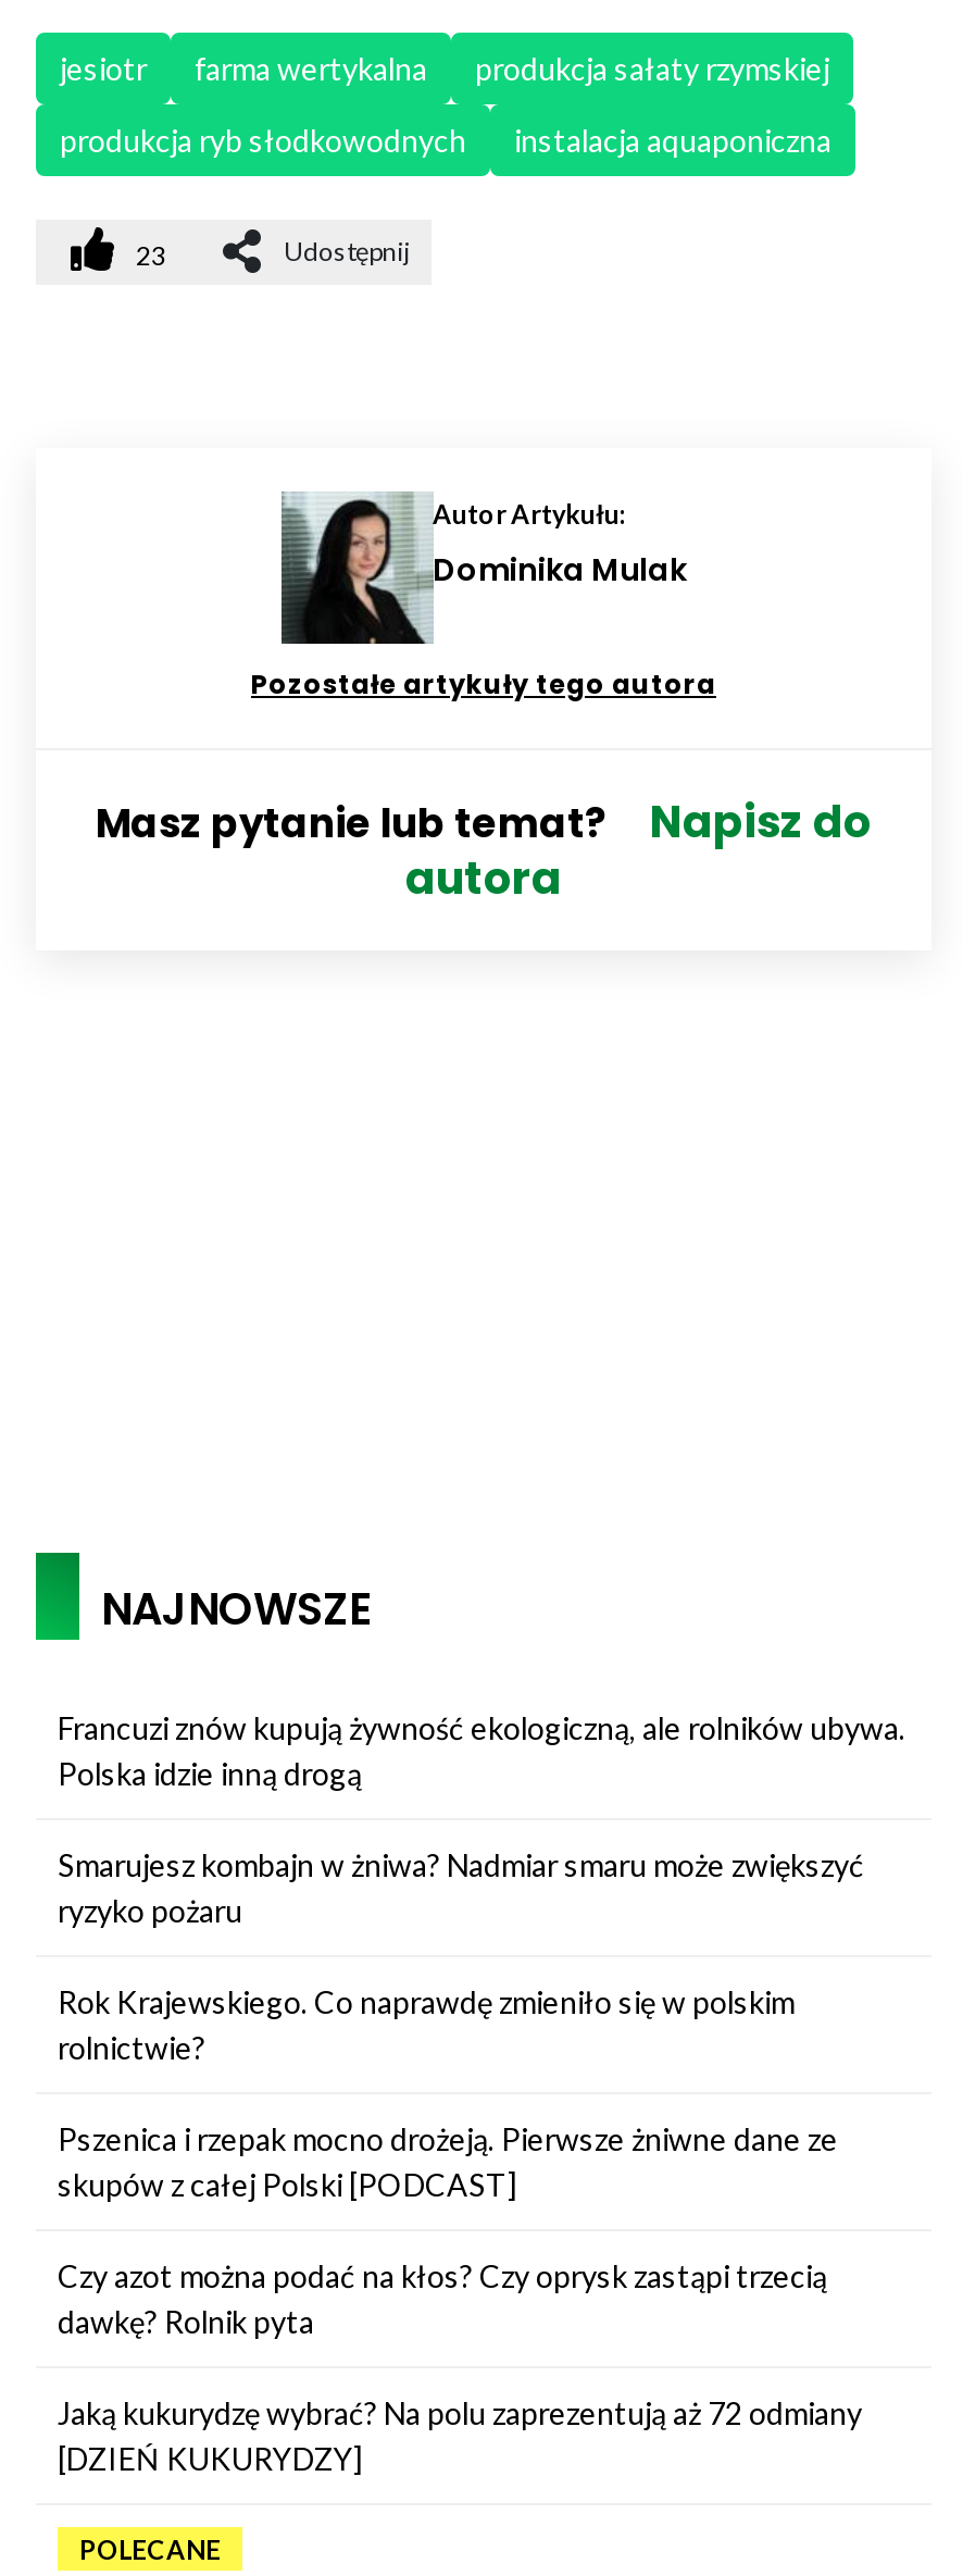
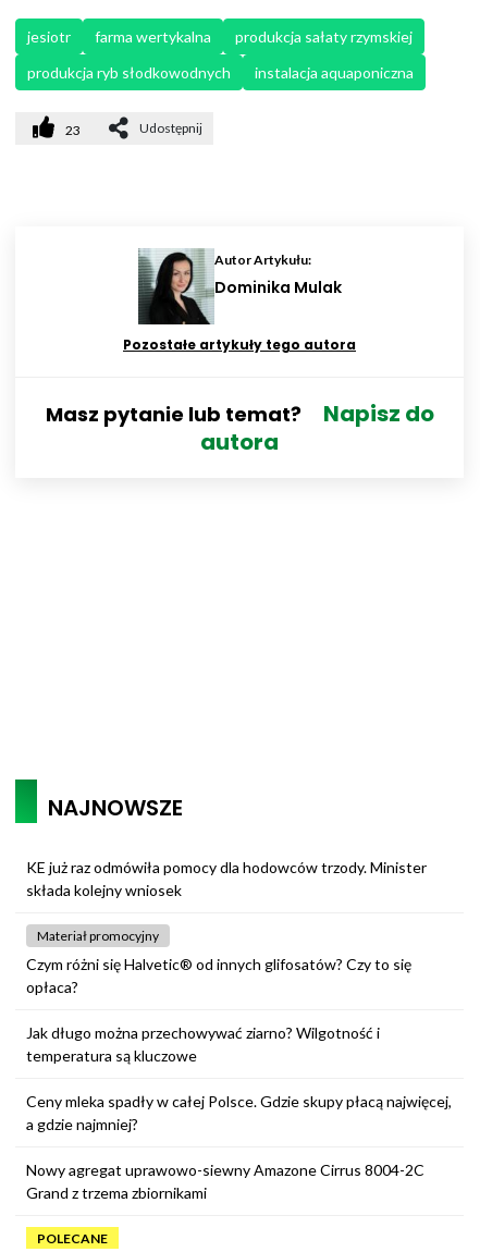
[58,1709,905,1792] Francuzi znów kupują żywność ekologiczną, ale rolników ubywa. | Polska idzie inną drogą -> [26,858,427,899] KE już raz odmówiła pomocy dla hodowców trzody. Minister | składa kolejny wniosek
[58,1846,864,1929] Smarujesz kombajn w żniwa? Nadmiar smaru może zwiększyć | ryzyko pożaru -> [37,927,159,944] Materiał promocyjny
[58,1983,795,2066] Rok Krajewskiego. Co naprawdę zmieniło się w polskim | rolnictwie? -> [26,955,411,996] Czym różni się Halvetic® od innych glifosatów? Czy to się | opłaca?
[58,2120,838,2203] Pszenica i rzepak mocno drożeją. Pierwsze żniwne dane ze | skupów z całej Polski [PODCAST] -> [26,1023,380,1065] Jak długo można przechowywać ziarno? Wilgotność i | temperatura są kluczowe
[58,2257,827,2340] Czy azot można podać na kłos? Czy oprysk zastąpi trzecią | dawkę? Rolnik pyta -> [26,1092,452,1133] Ceny mleka spadły w całej Polsce. Gdzie skupy płacą najwięcej, | a gdzie najmniej?
[58,2394,862,2477] Jaką kukurydzę wybrać? Na polu zaprezentują aż 72 odmiany | [DZIEŃ KUKURYDZY] -> [26,1160,424,1202] Nowy agregat uprawowo-siewny Amazone Cirrus 8004-2C | Grand z trzema zbiornikami

